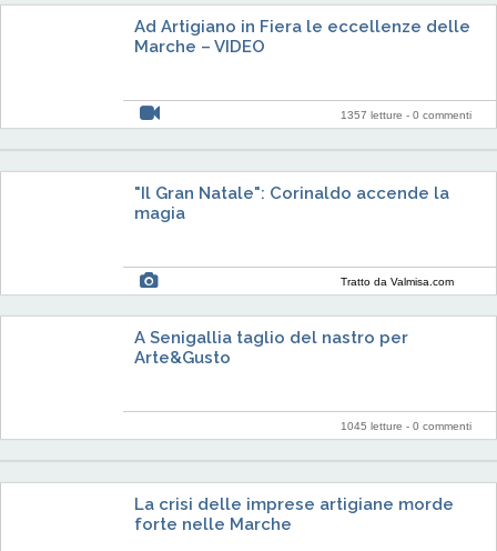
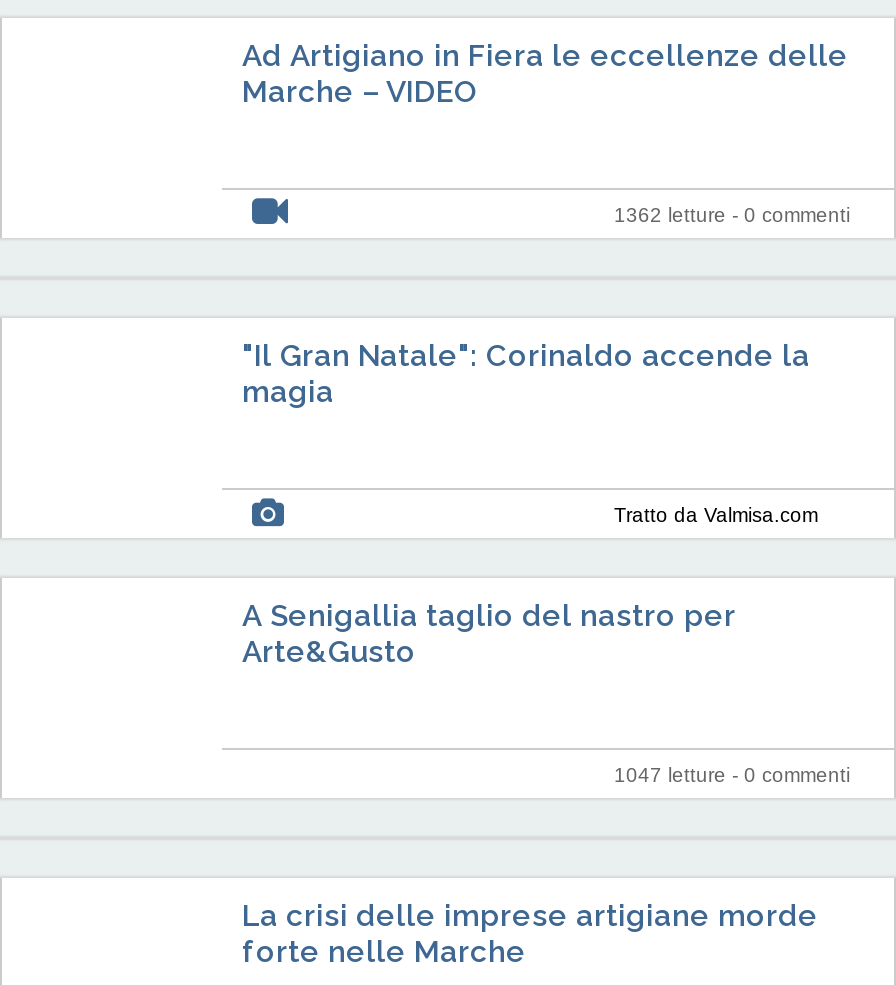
[341,109,471,121] 1357 letture - 0 commenti -> [614,204,850,226] 1362 letture - 0 commenti
[341,420,471,432] 1045 letture - 0 commenti -> [614,764,850,786] 1047 letture - 0 commenti

